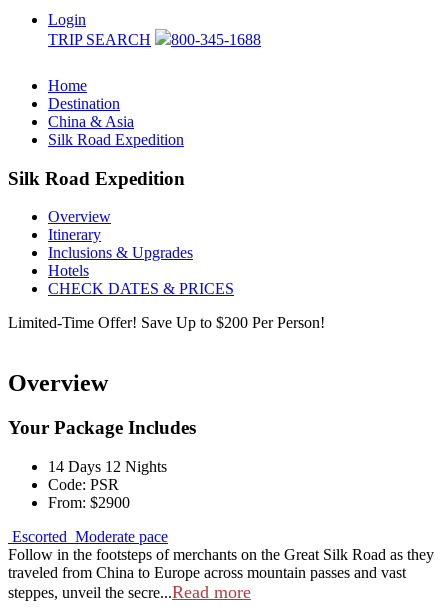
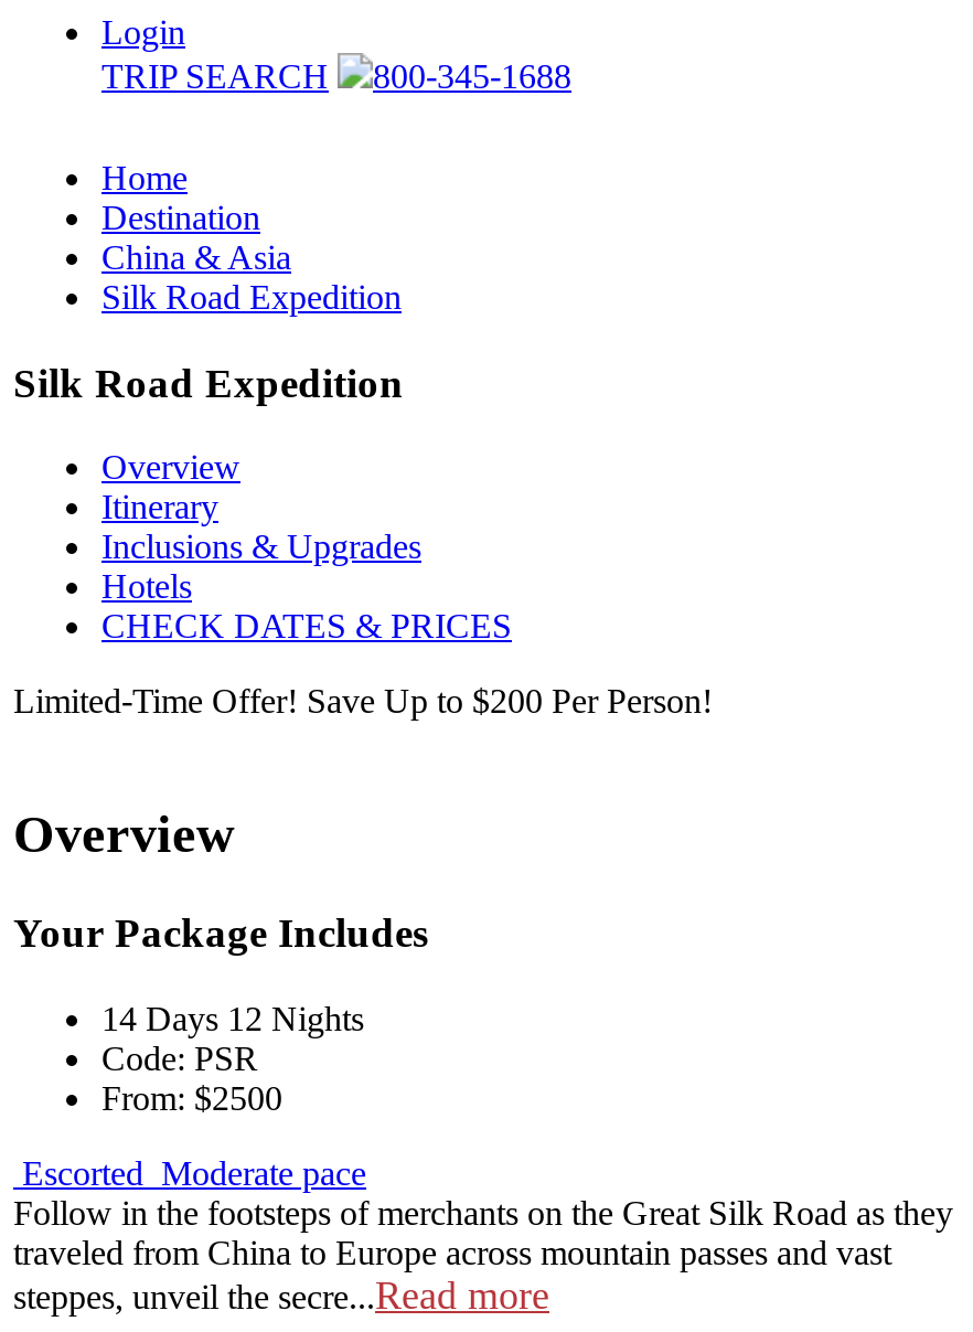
[48,494,130,511] From: $2900 -> [101,1079,282,1117] From: $2500

